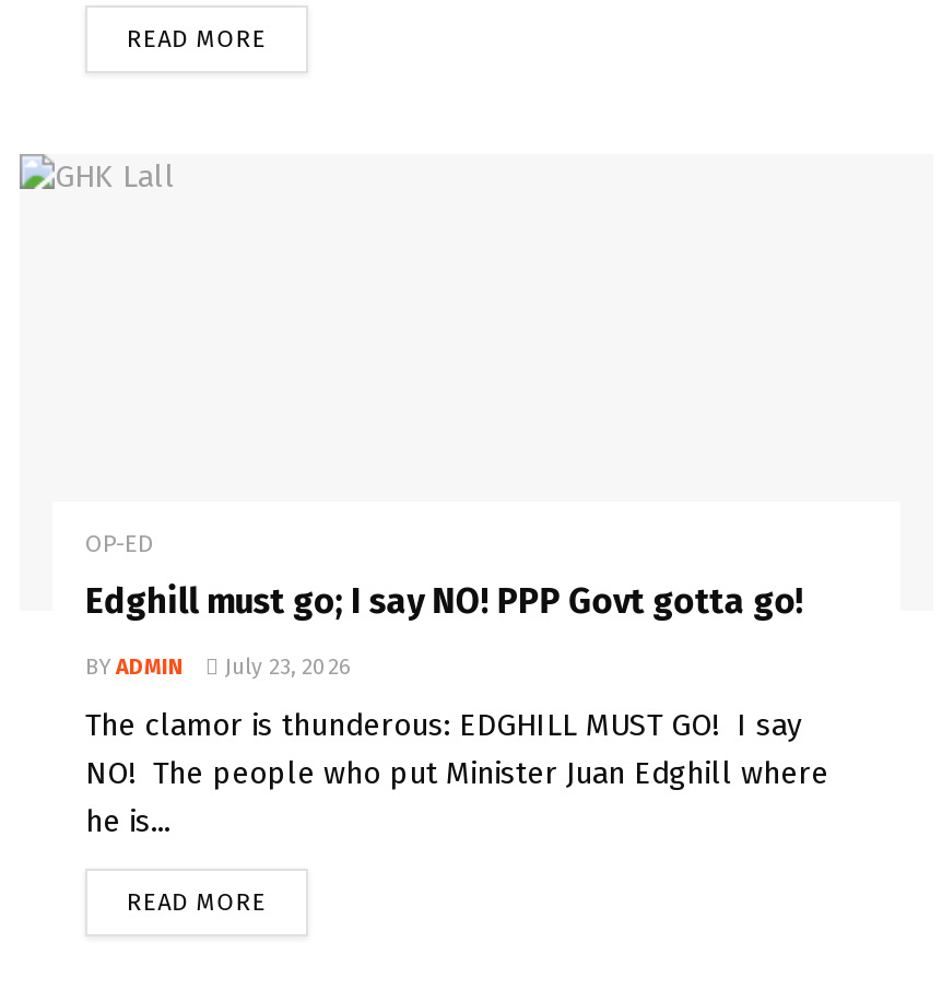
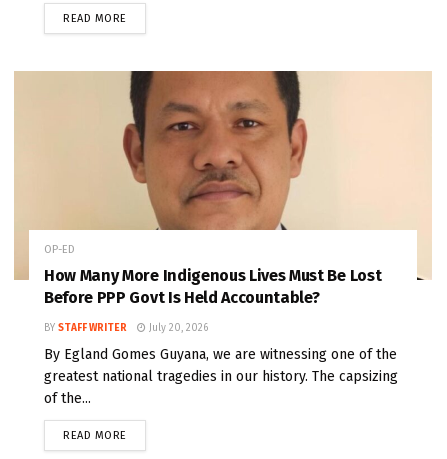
none -> [13,70,432,281] [image]
[85,581,803,623] Edghill must go; I say NO! PPP Govt gotta go! -> [44,266,381,307] How Many More Indigenous Lives Must Be Lost | Before PPP Govt Is Held Accountable?
[85,656,350,682] BY ADMIN | July 23, 2026 -> [44,322,208,334] BY STAFF WRITER | July 20, 2026
[85,708,828,841] The clamor is thunderous: EDGHILL MUST GO! I say | NO! The people who put Minister Juan Edghill where | he is... -> [44,346,398,407] By Egland Gomes Guyana, we are witnessing one of the | greatest national tragedies in our history. The capsizing | of the...

